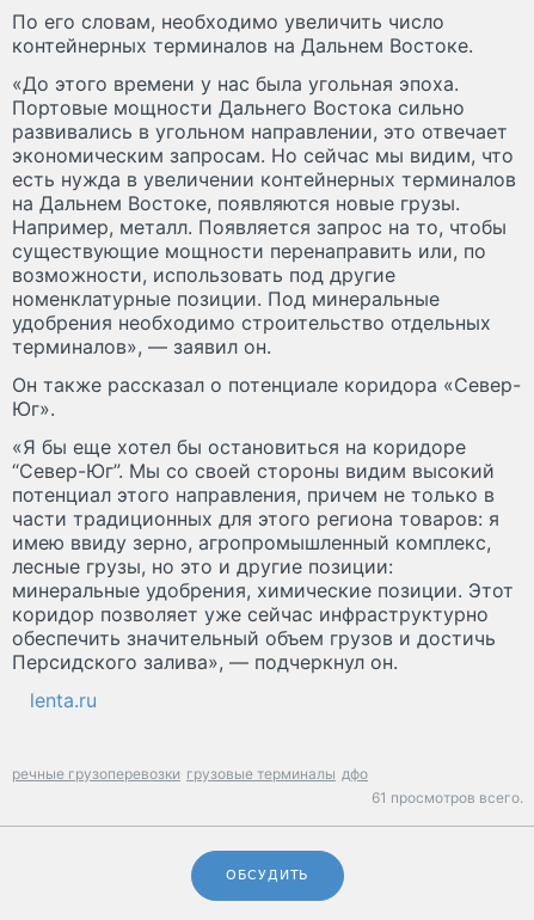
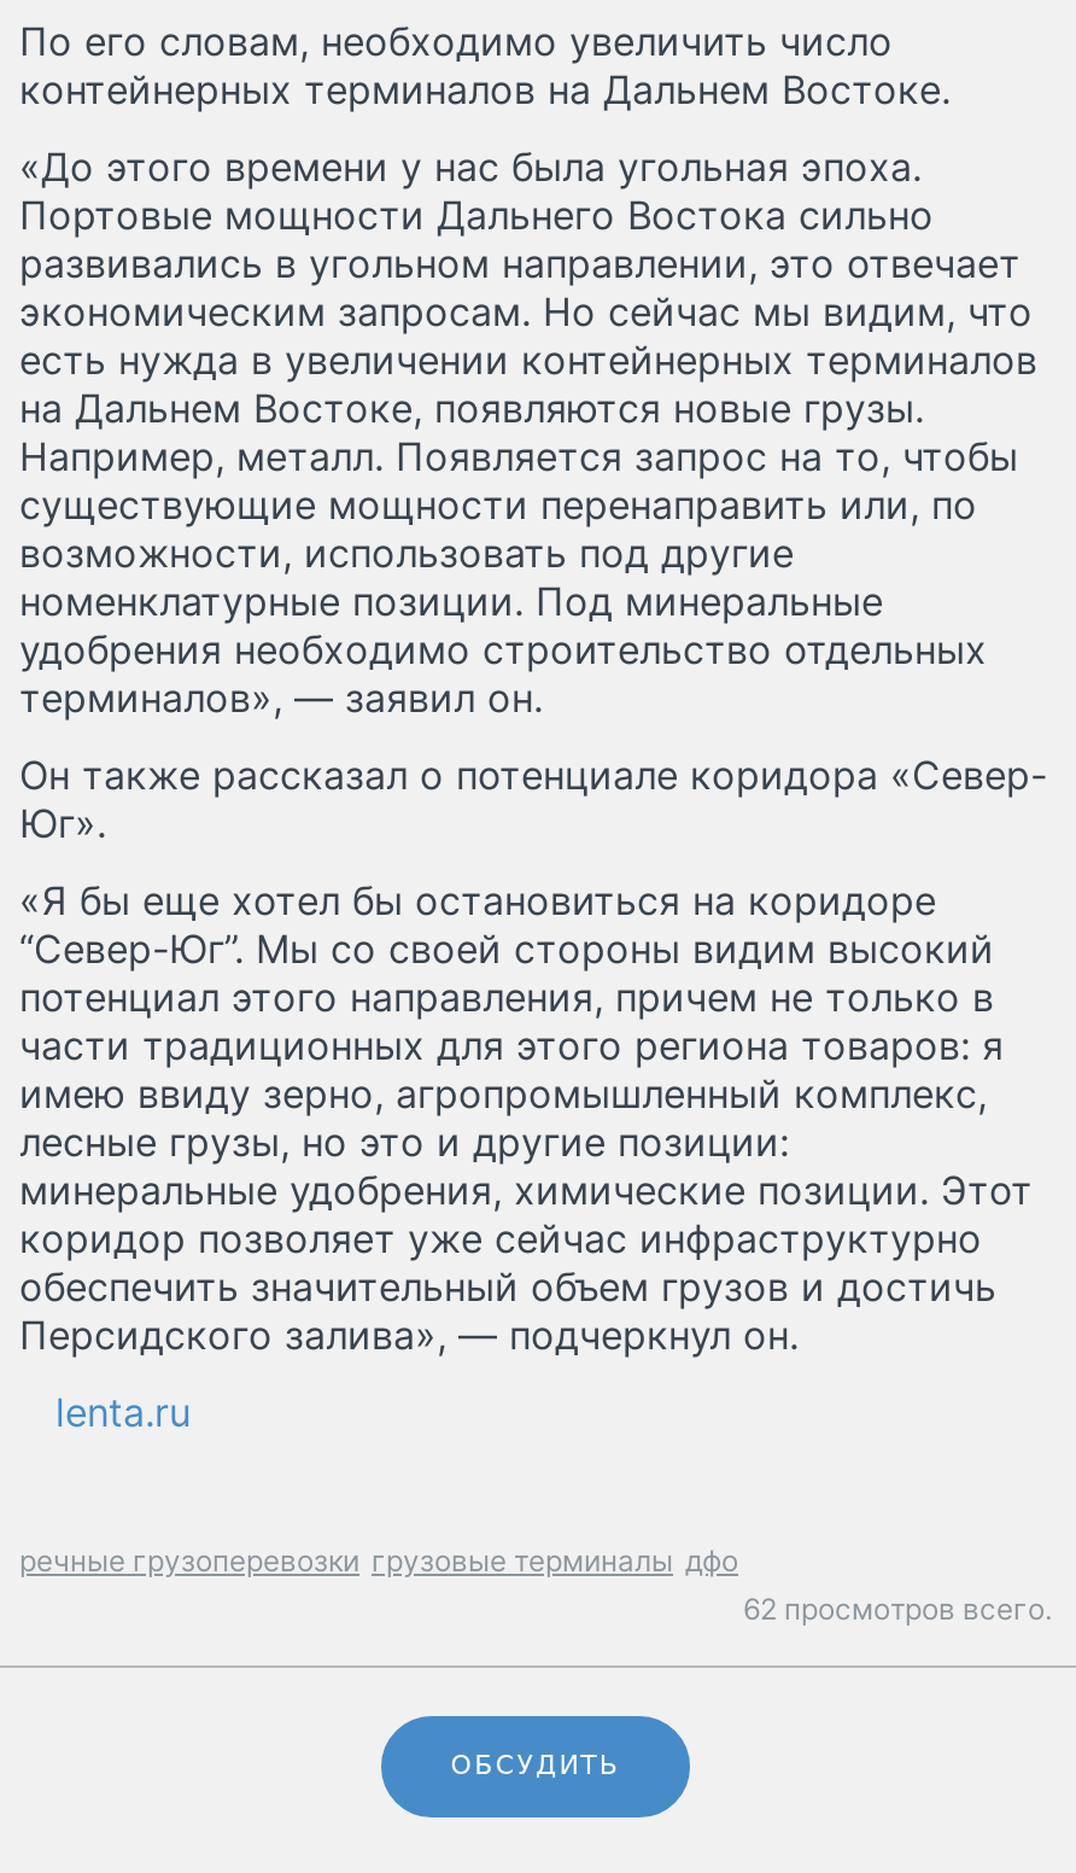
[372,789,523,807] 61 просмотров всего. -> [743,1591,1052,1627] 62 просмотров всего.

